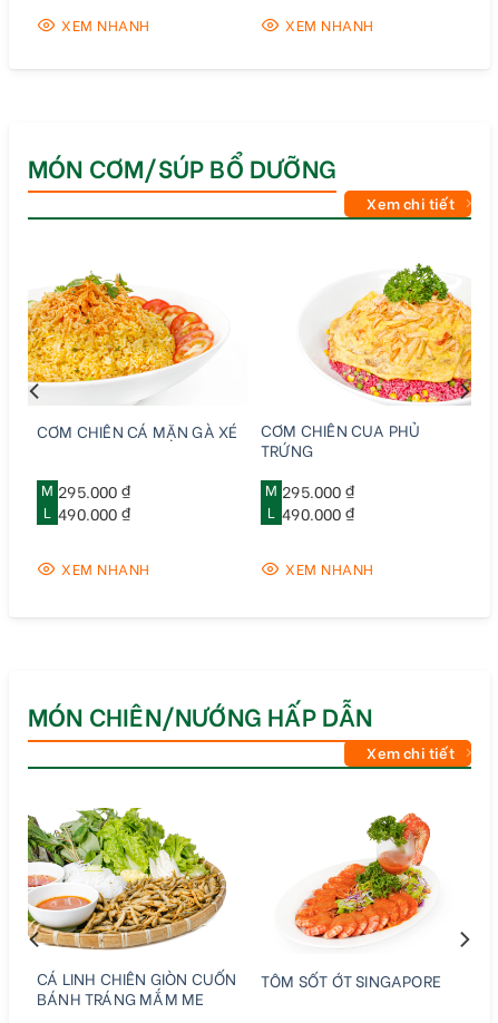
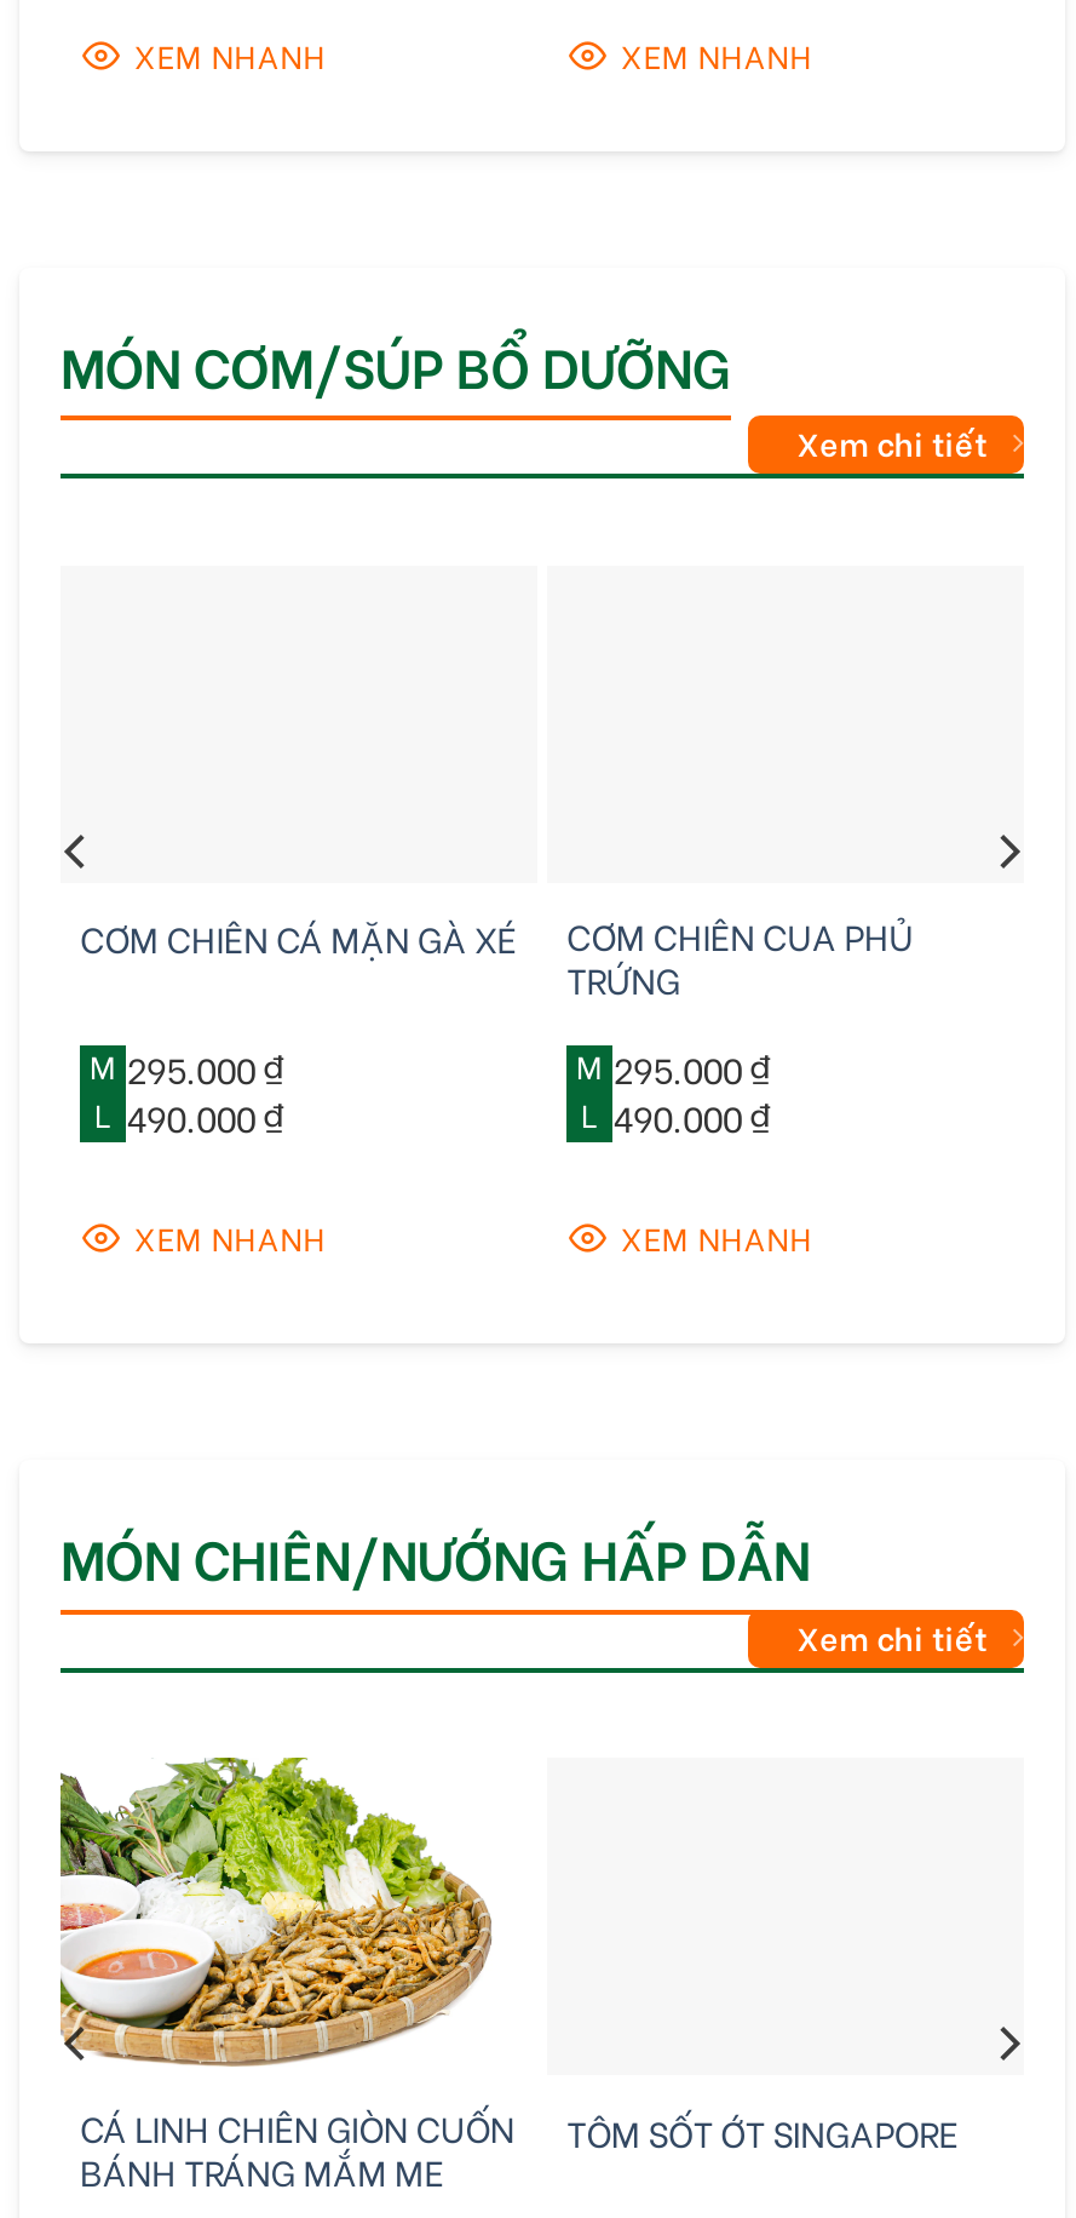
[315,263,472,403] [image] -> none
[27,271,216,383] [image] -> none
[294,812,432,941] [image] -> none

